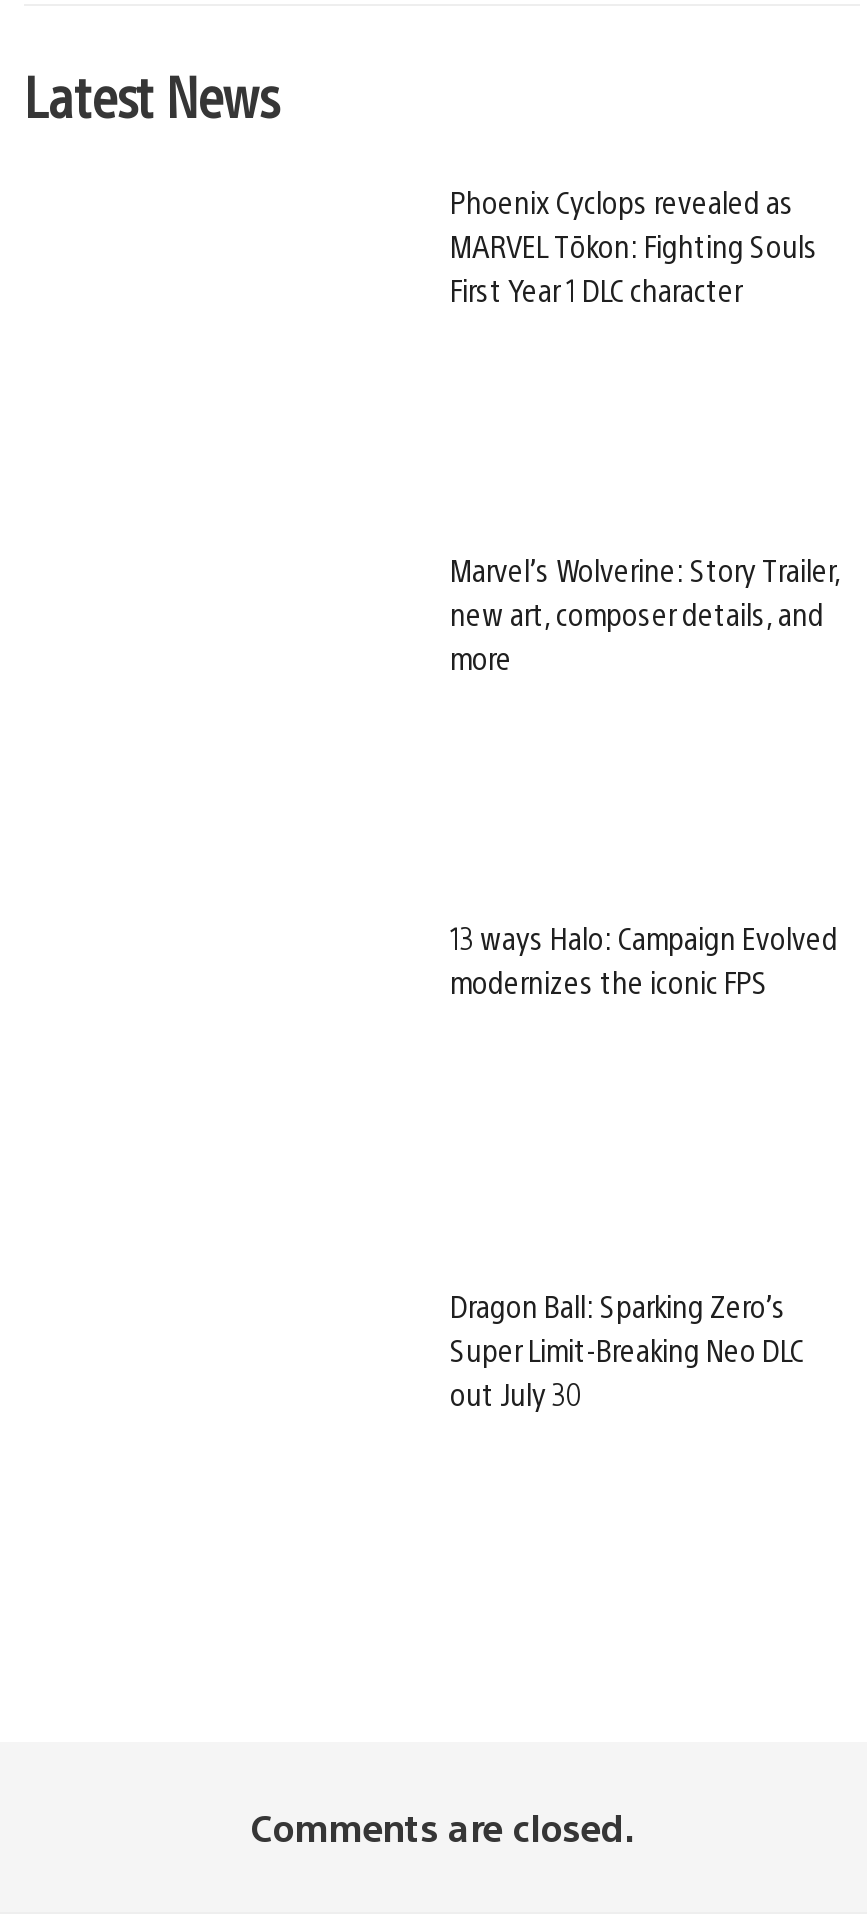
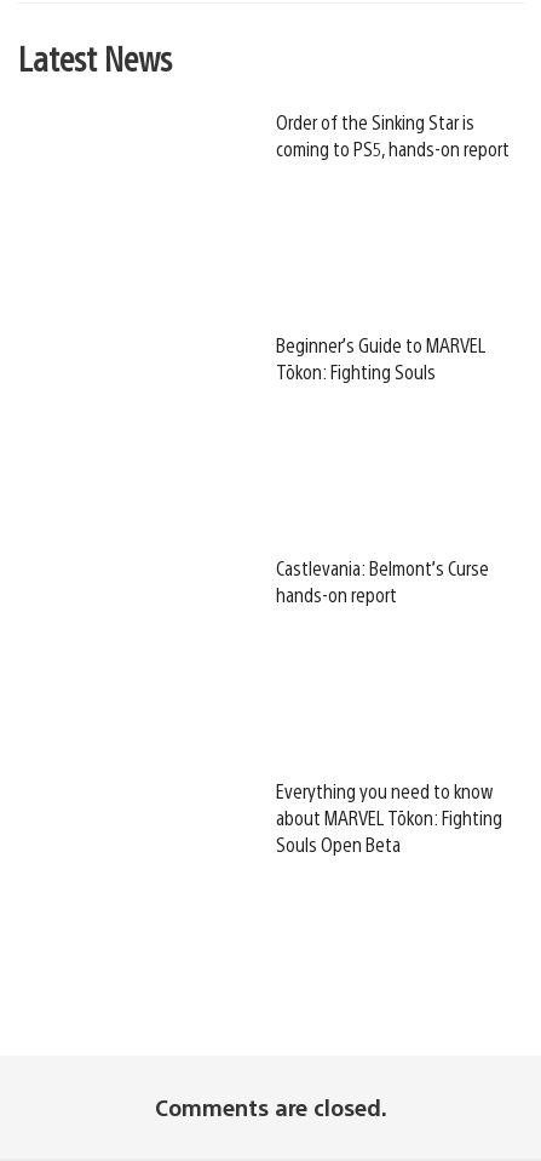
[450,180,818,310] Phoenix Cyclops revealed as | MARVEL Tōkon: Fighting Souls | First Year 1 DLC character -> [276,109,510,161] Order of the Sinking Star is | coming to PS5, hands-on report
[450,548,840,678] Marvel’s Wolverine: Story Trailer, | new art, composer details, and | more -> [276,332,485,384] Beginner’s Guide to MARVEL | Tōkon: Fighting Souls
[450,916,838,1002] 13 ways Halo: Campaign Evolved | modernizes the iconic FPS -> [276,555,489,607] Castlevania: Belmont’s Curse | hands-on report
[450,1284,804,1414] Dragon Ball: Sparking Zero’s | Super Limit-Breaking Neo DLC | out July 30 -> [276,778,502,857] Everything you need to know | about MARVEL Tōkon: Fighting | Souls Open Beta

